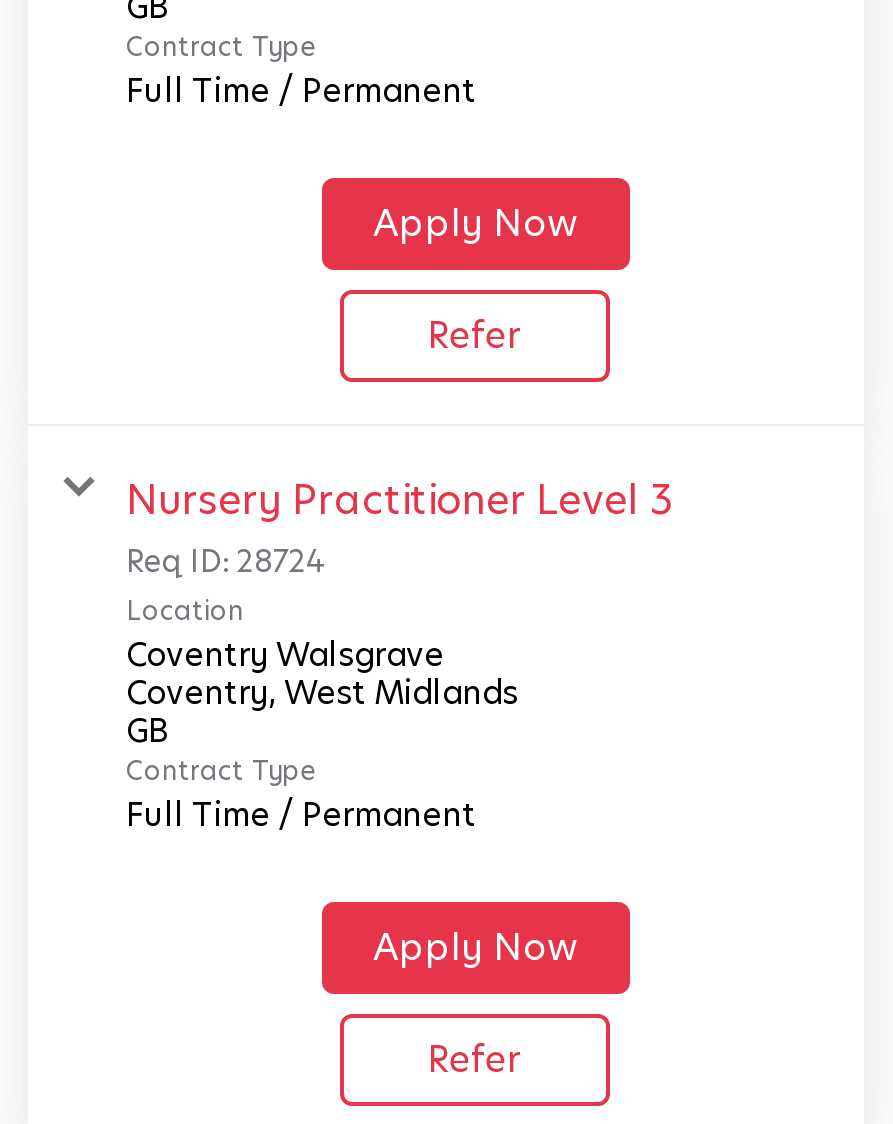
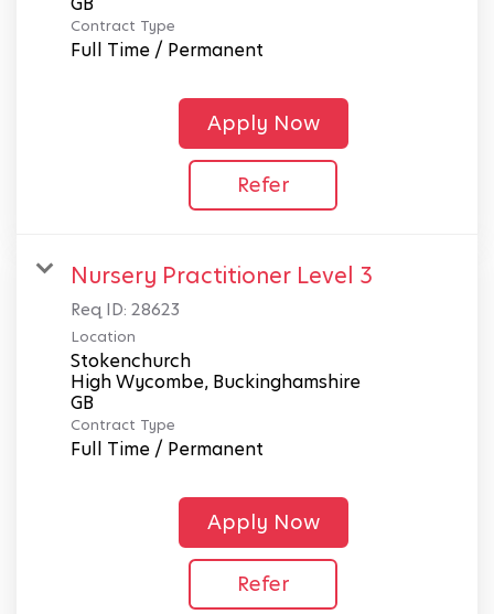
[126,539,328,581] Req ID: 28724 -> [71,297,180,320] Req ID: 28623
[126,631,518,715] Coventry Walsgrave | Coventry, West Midlands -> [71,348,365,394] Stokenchurch | High Wycombe, Buckinghamshire

